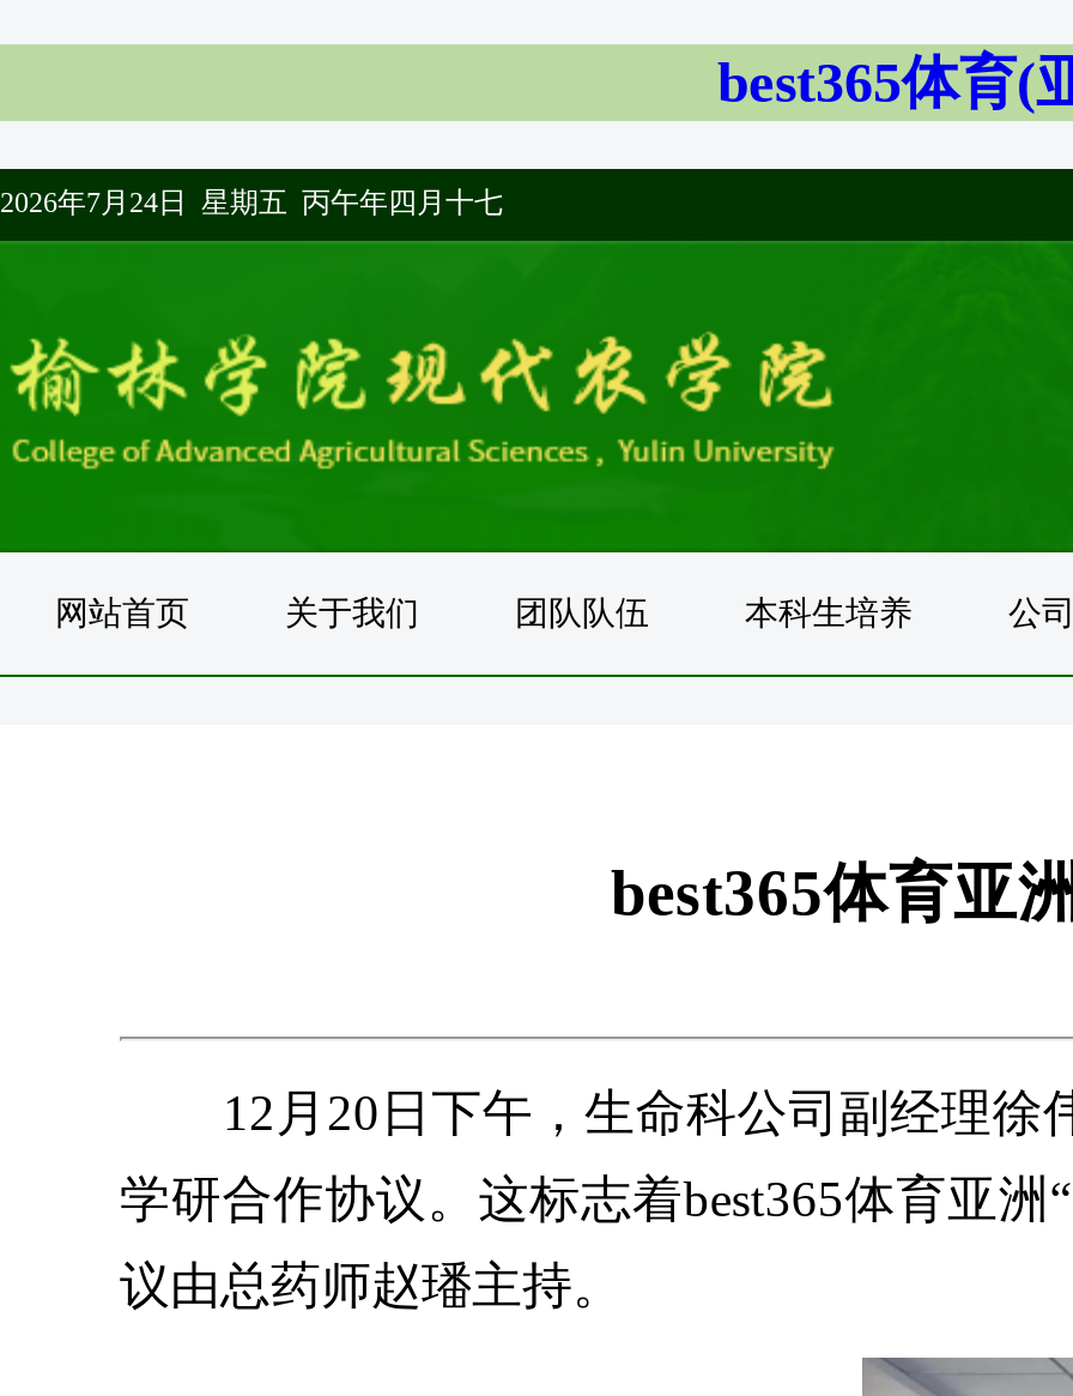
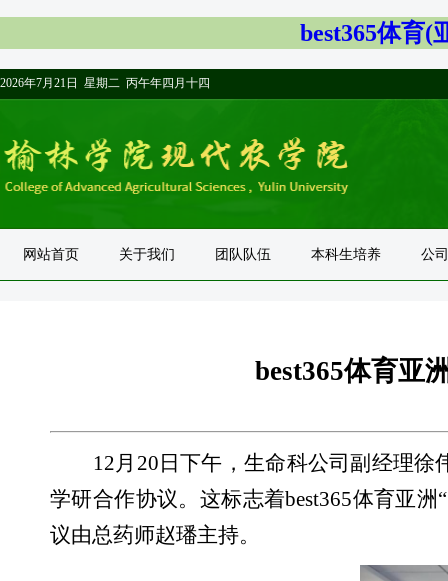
[0,185,503,219] 2026年7月24日 星期五 丙午年四月十七 -> [0,76,210,90] 2026年7月21日 星期二 丙午年四月十四

